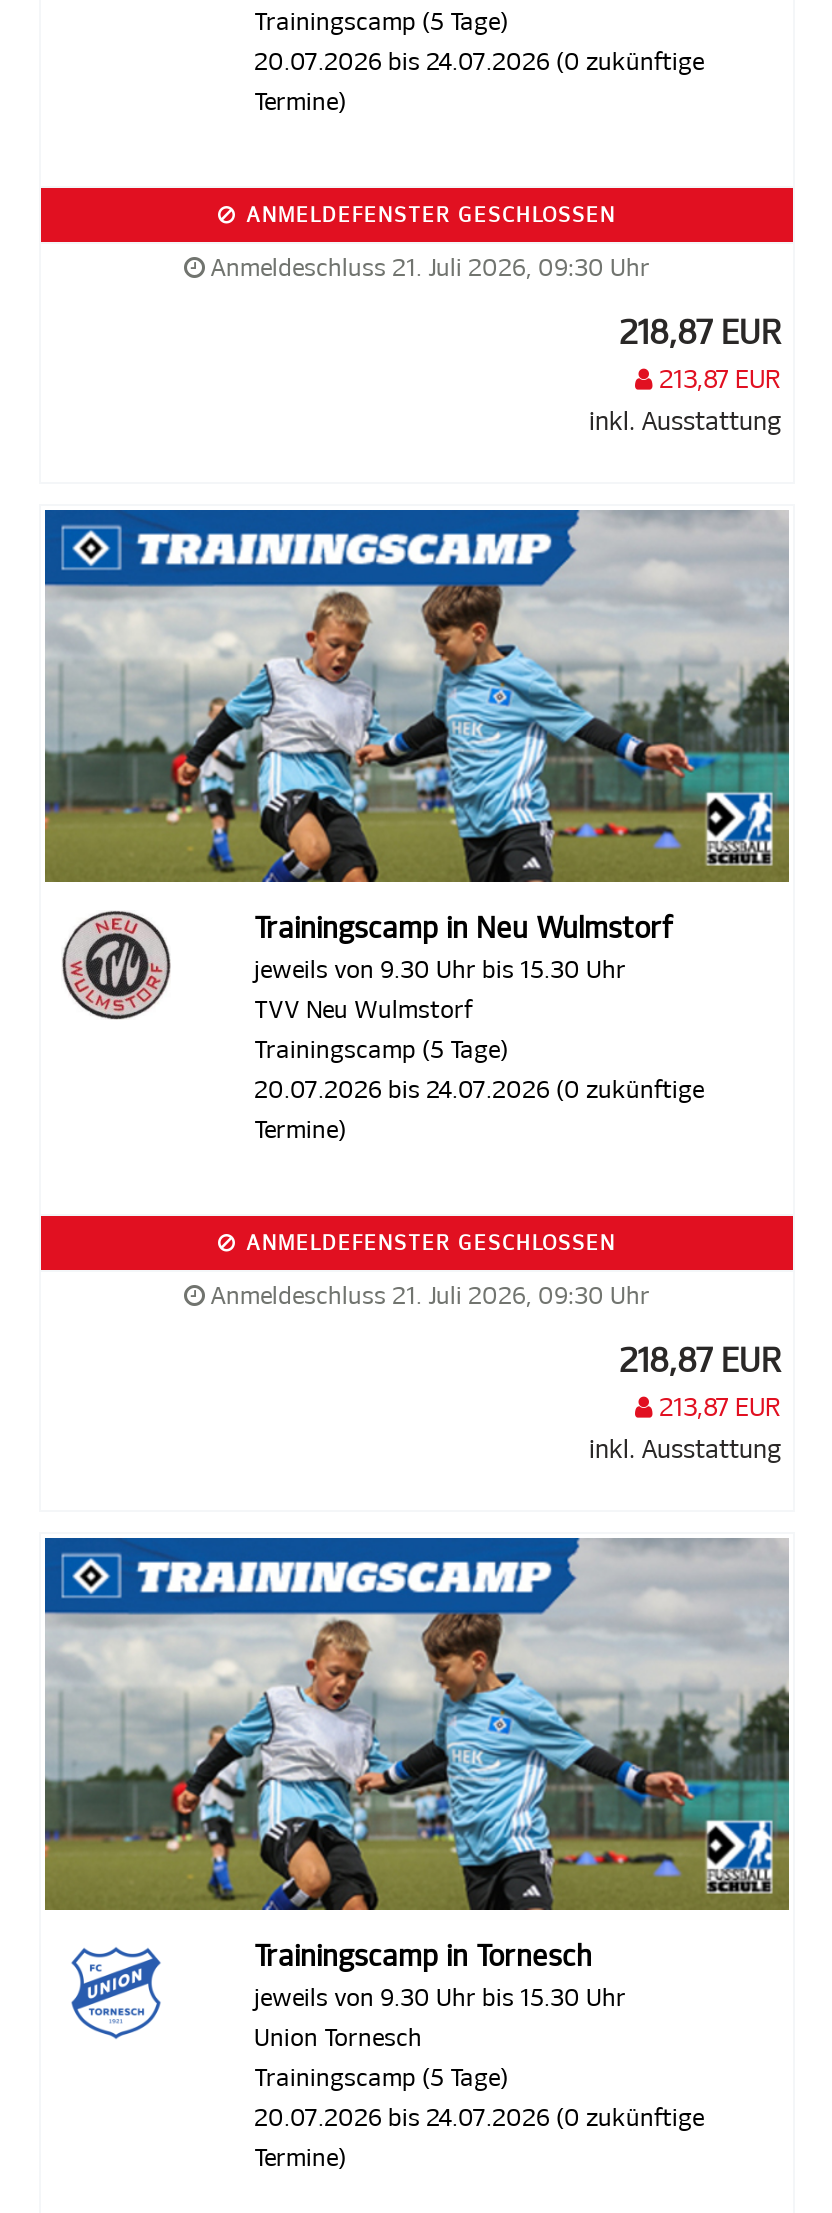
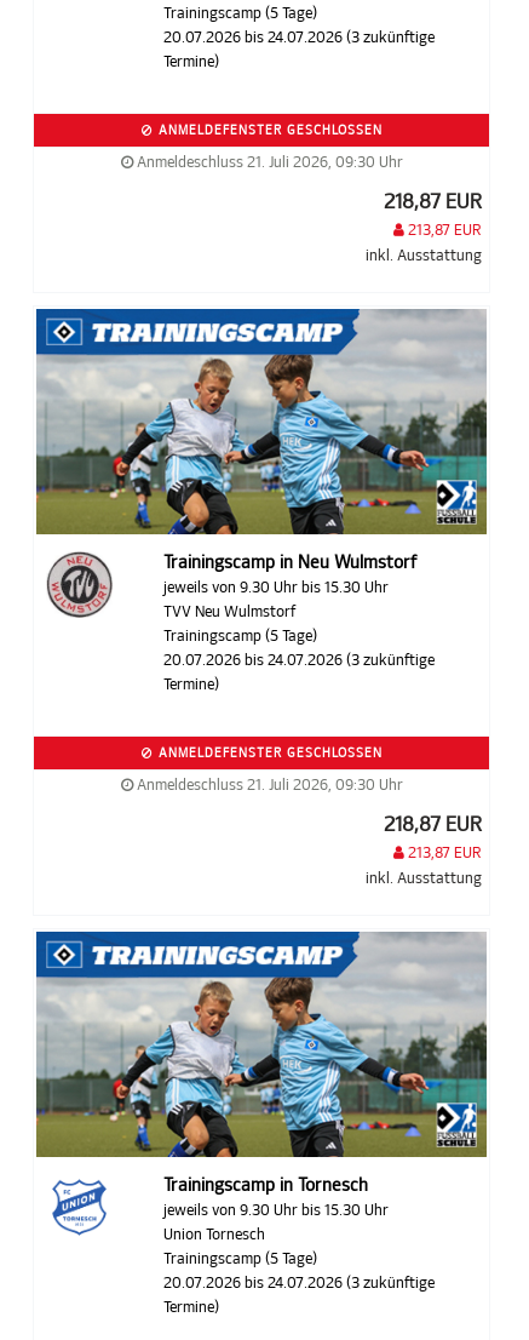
[254,47,704,75] 20.07.2026 bis 24.07.2026 (0 zukünftige -> [163,29,434,46] 20.07.2026 bis 24.07.2026 (3 zukünftige
[254,1075,704,1103] 20.07.2026 bis 24.07.2026 (0 zukünftige -> [163,651,434,668] 20.07.2026 bis 24.07.2026 (3 zukünftige
[254,2103,704,2131] 20.07.2026 bis 24.07.2026 (0 zukünftige -> [163,1274,434,1291] 20.07.2026 bis 24.07.2026 (3 zukünftige

